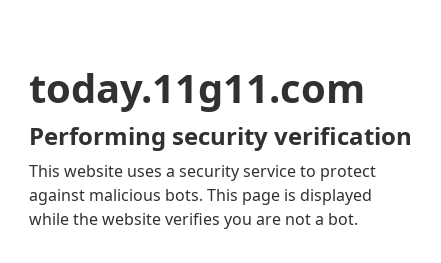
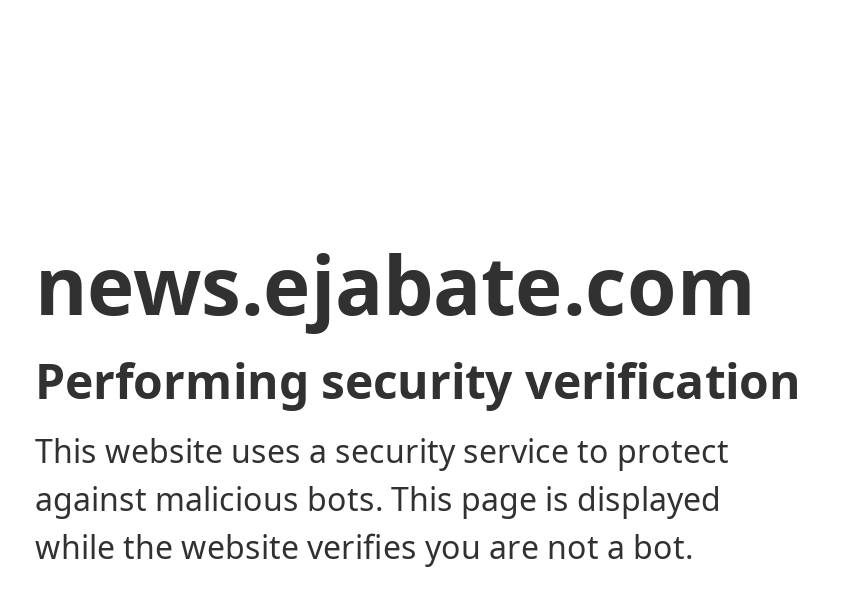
[29,60,365,115] today.11g11.com -> [35,229,755,339] news.ejabate.com

